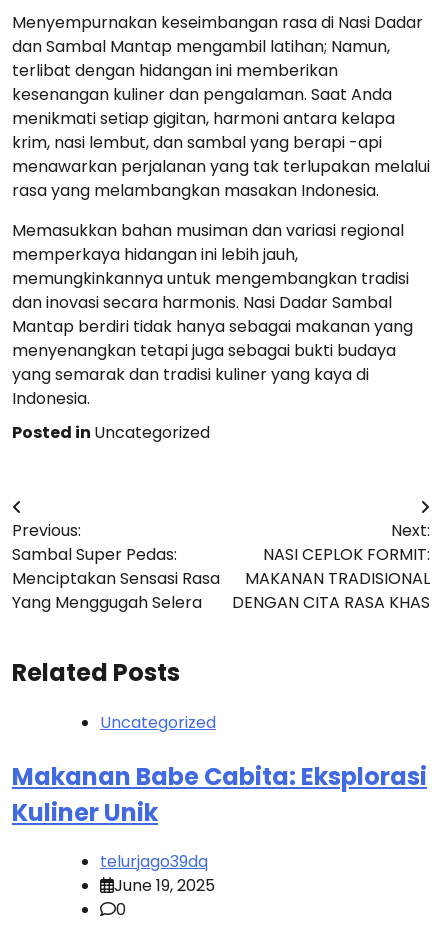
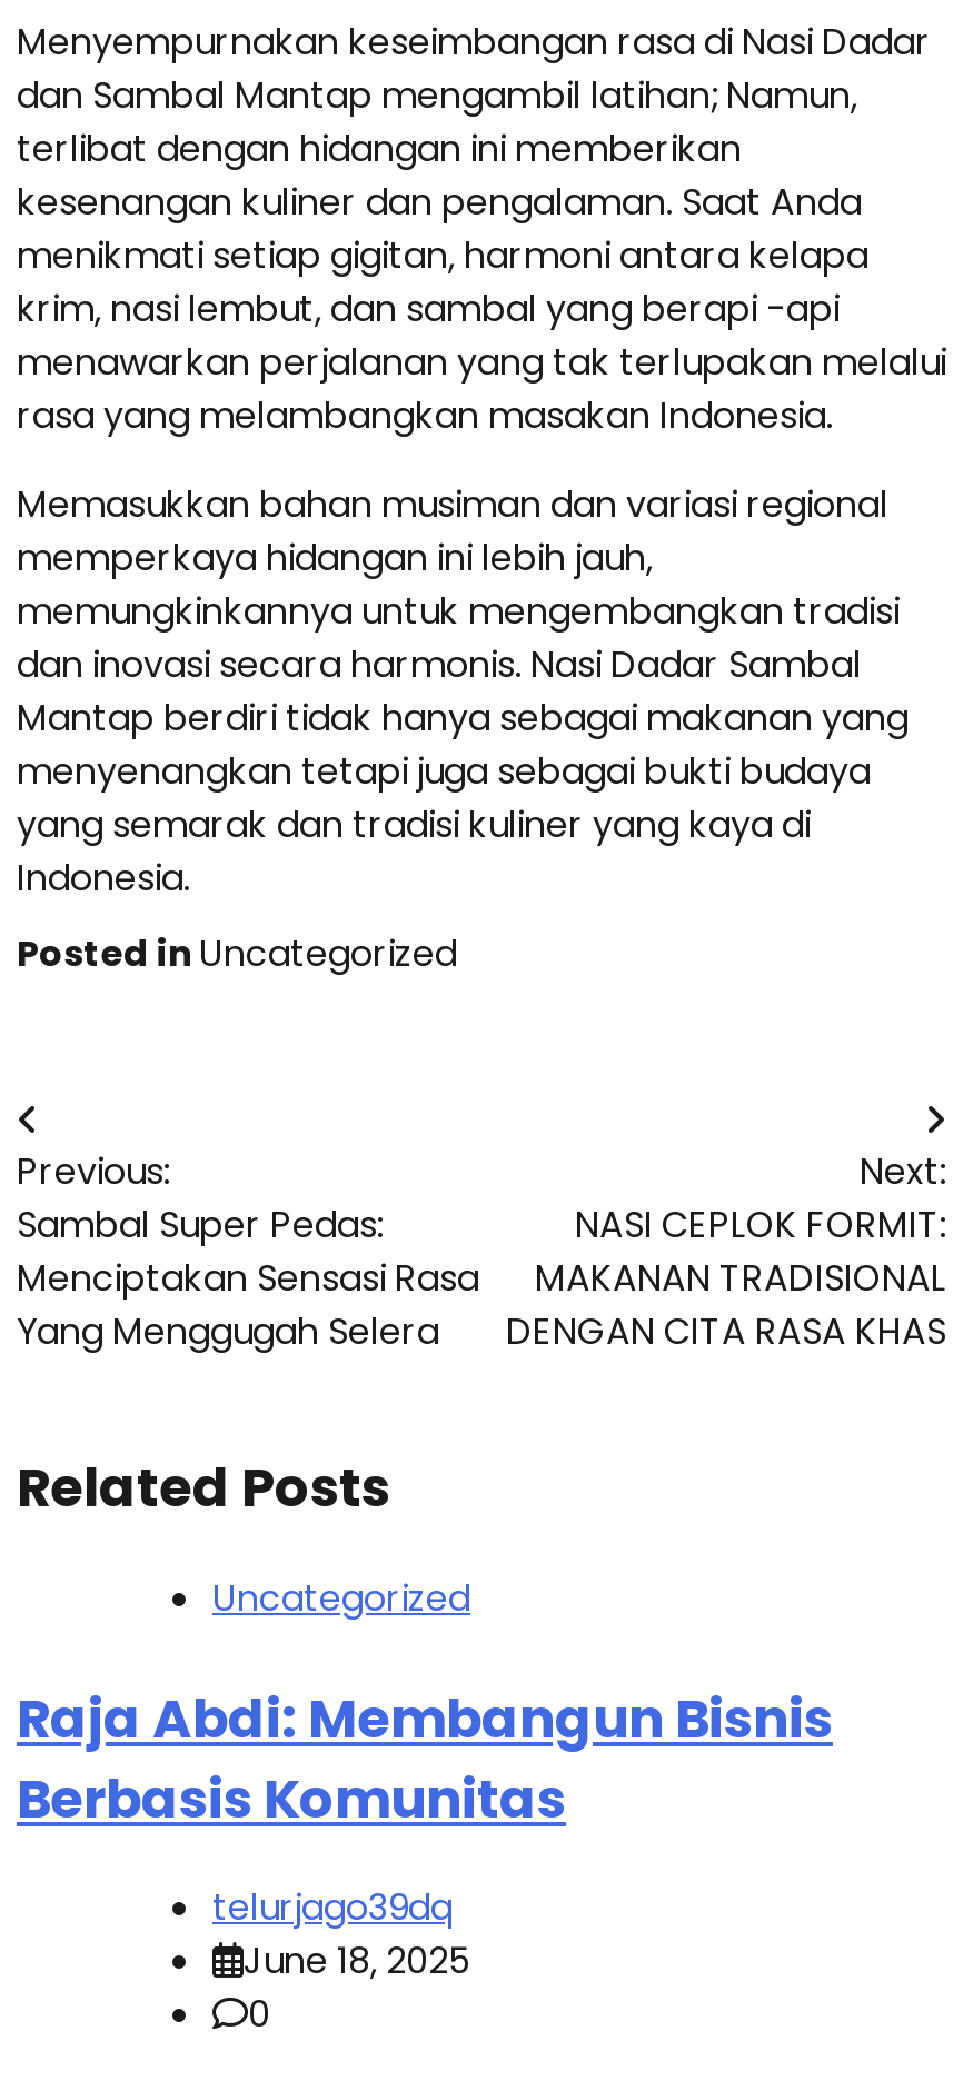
[12,759,427,828] Makanan Babe Cabita: Eksplorasi | Kuliner Unik -> [17,1681,833,1834] Raja Abdi: Membangun Bisnis | Berbasis Komunitas
[114,874,215,897] June 19, 2025 -> [244,1936,470,1987] June 18, 2025

